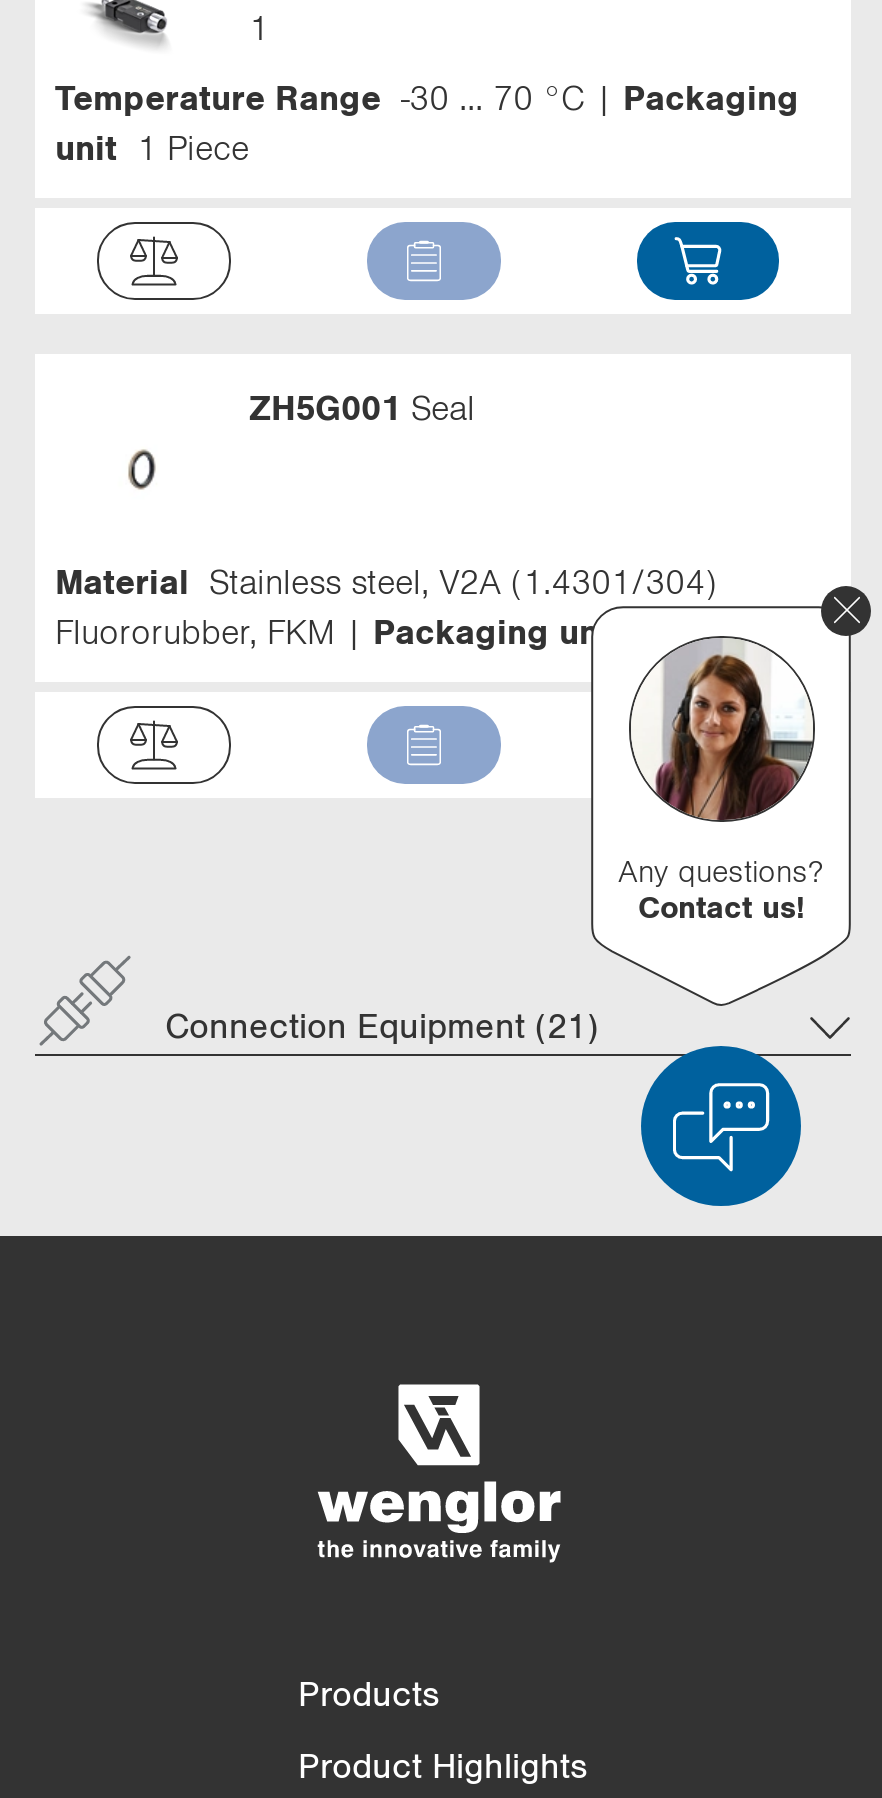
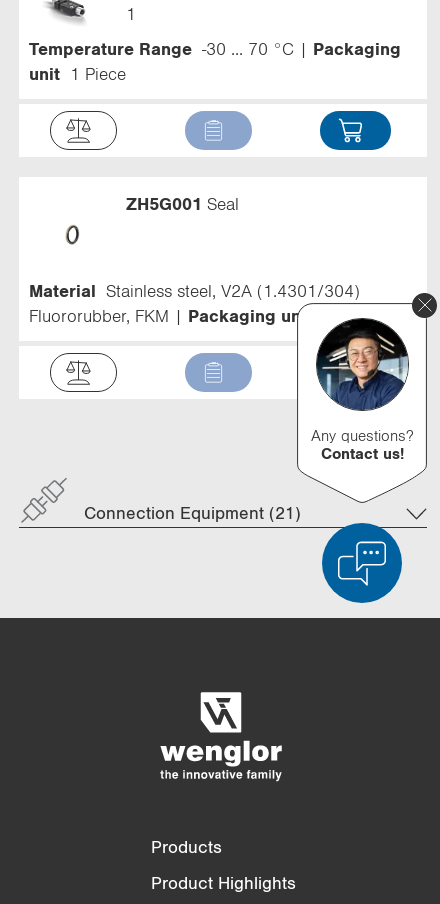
[631,654,813,820] [image] -> [316,327,408,410] [image]

